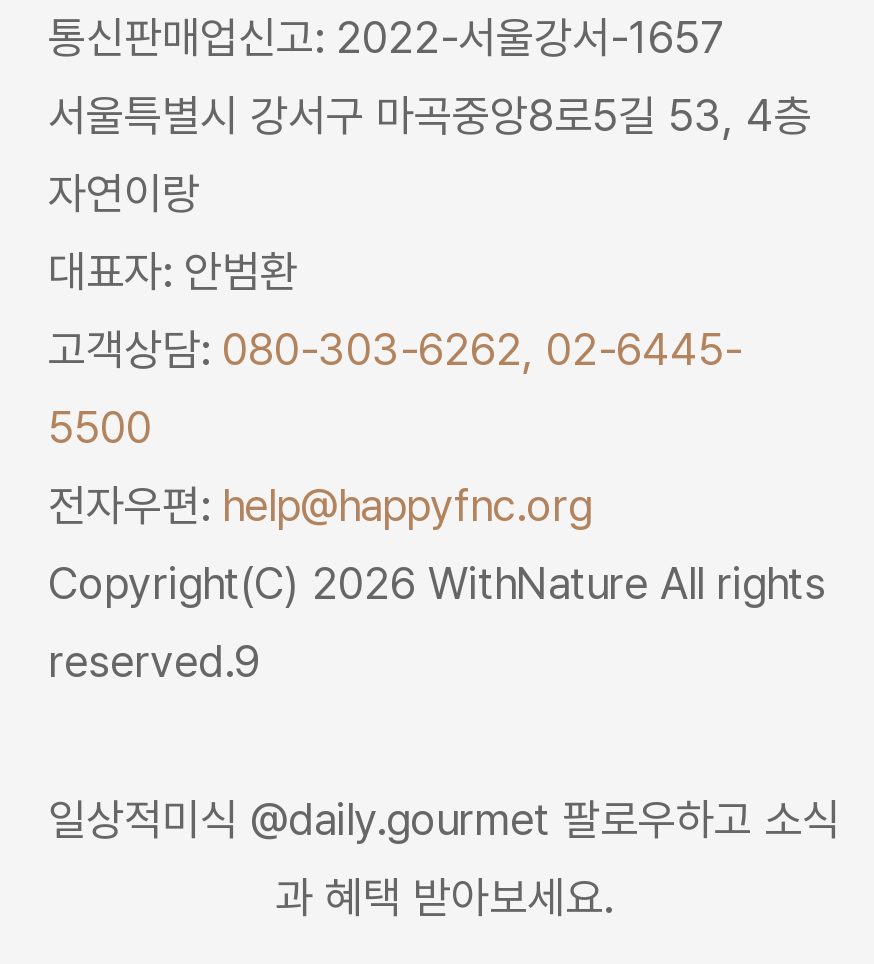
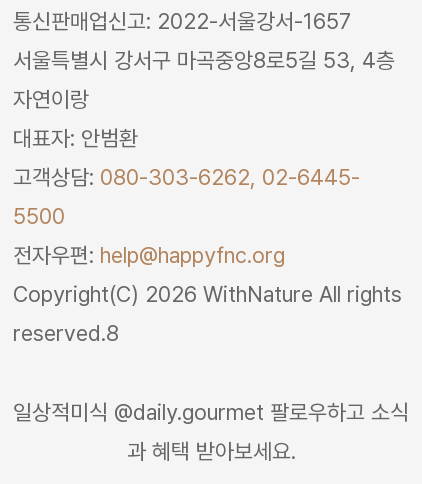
[48,635,260,687] reserved.9 -> [13,320,119,346] reserved.8

